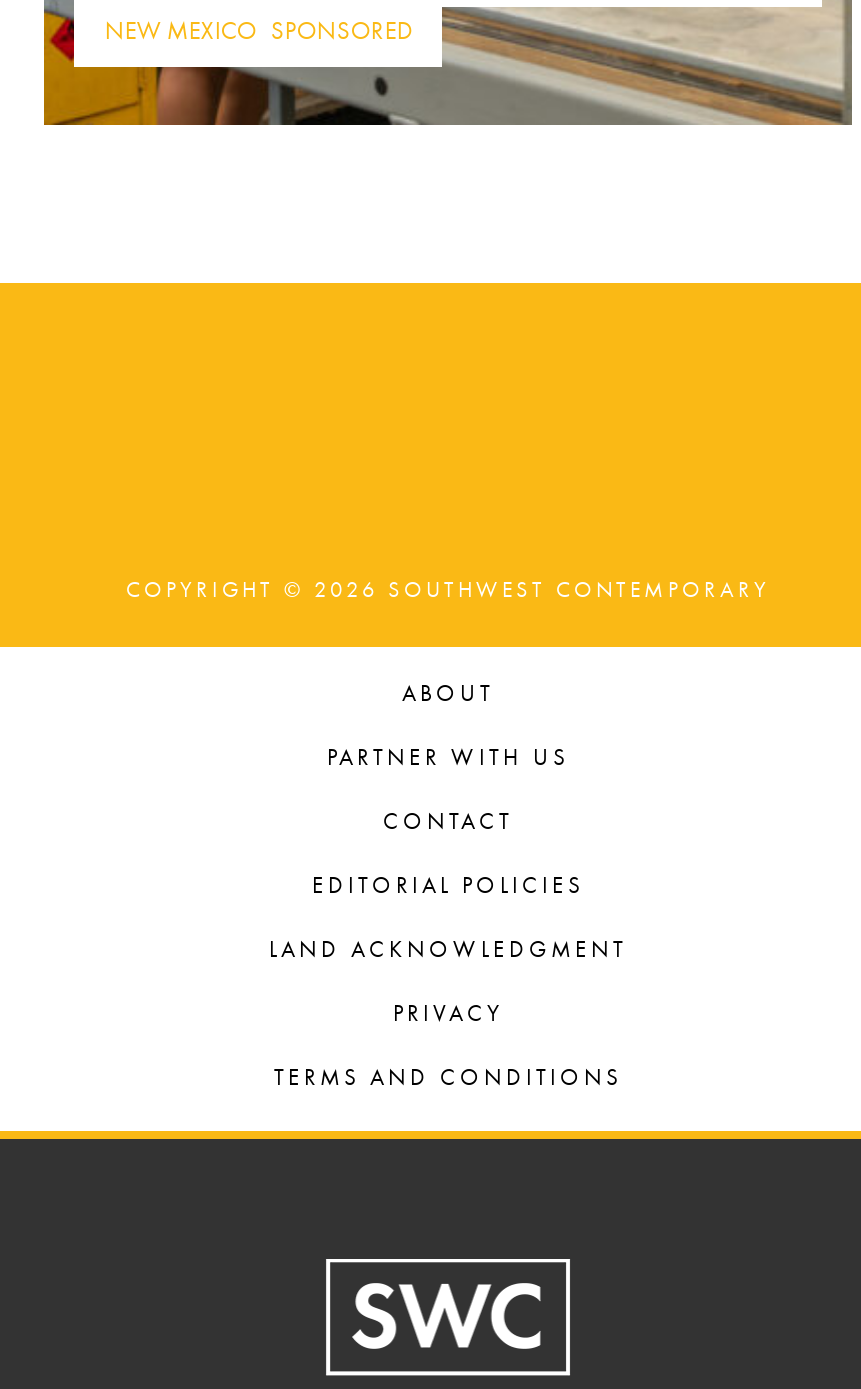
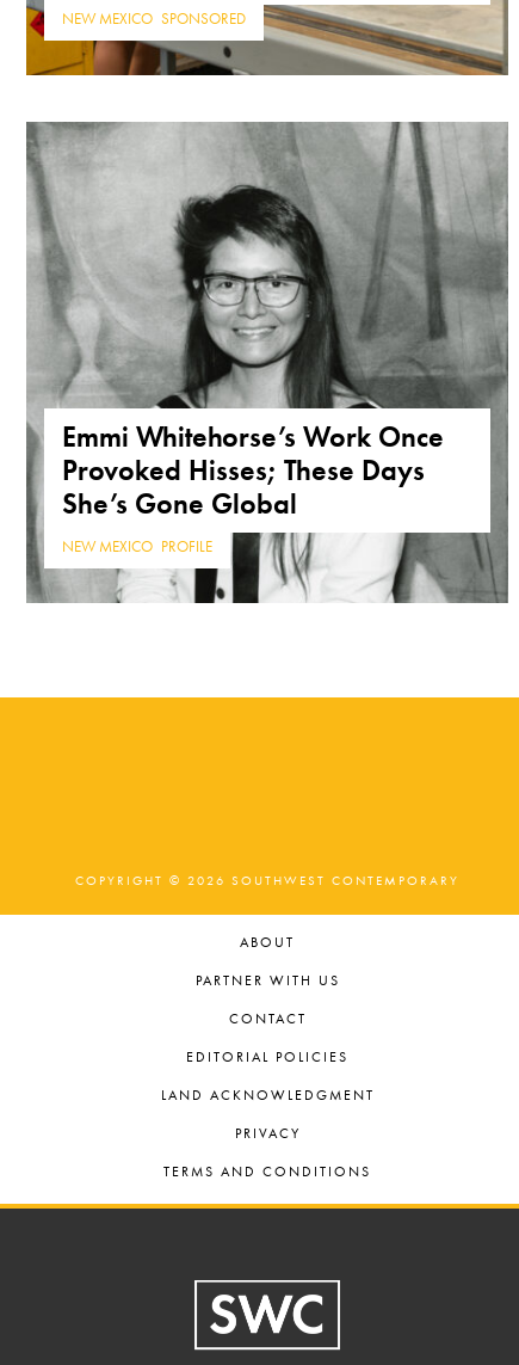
none -> [25,121,508,604] [image] | Emmi Whitehorse’s Work Once | Provoked Hisses; These Days | She’s Gone Global | NEW MEXICO, PROFILE

